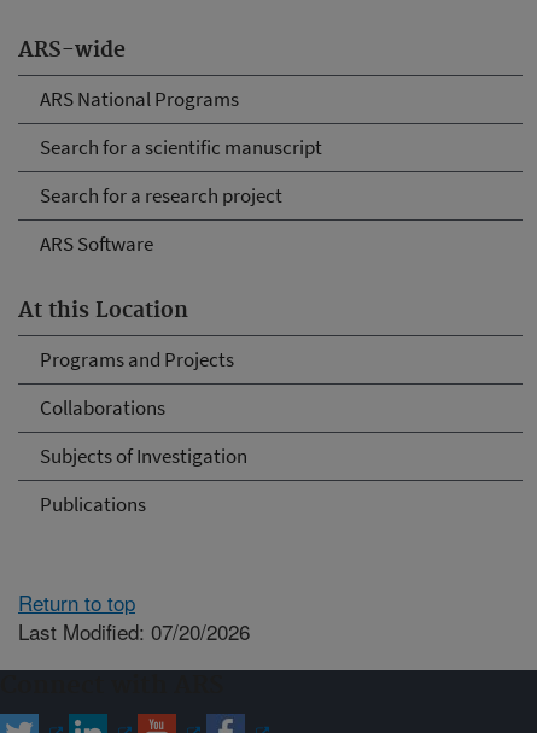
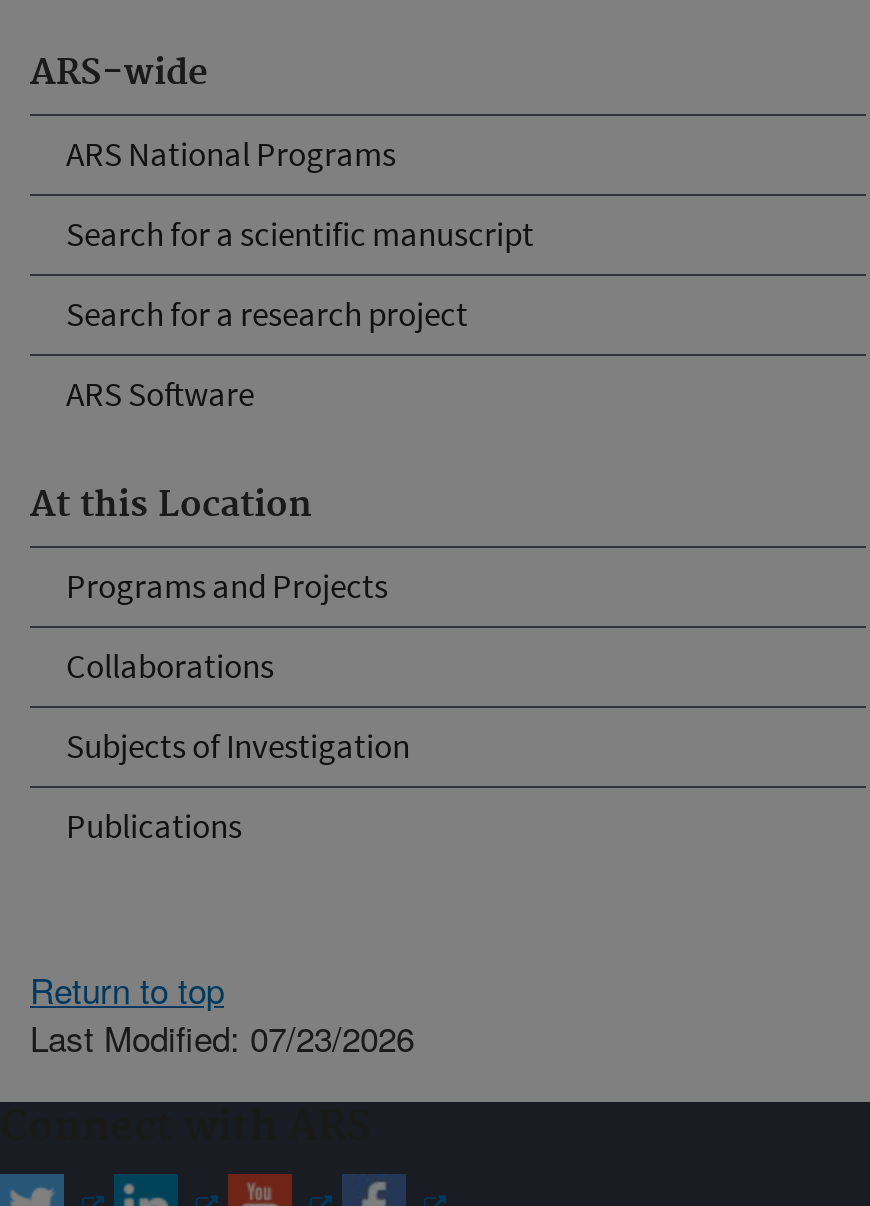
[18,615,250,646] Last Modified: 07/20/2026 -> [30,1011,414,1061] Last Modified: 07/23/2026

